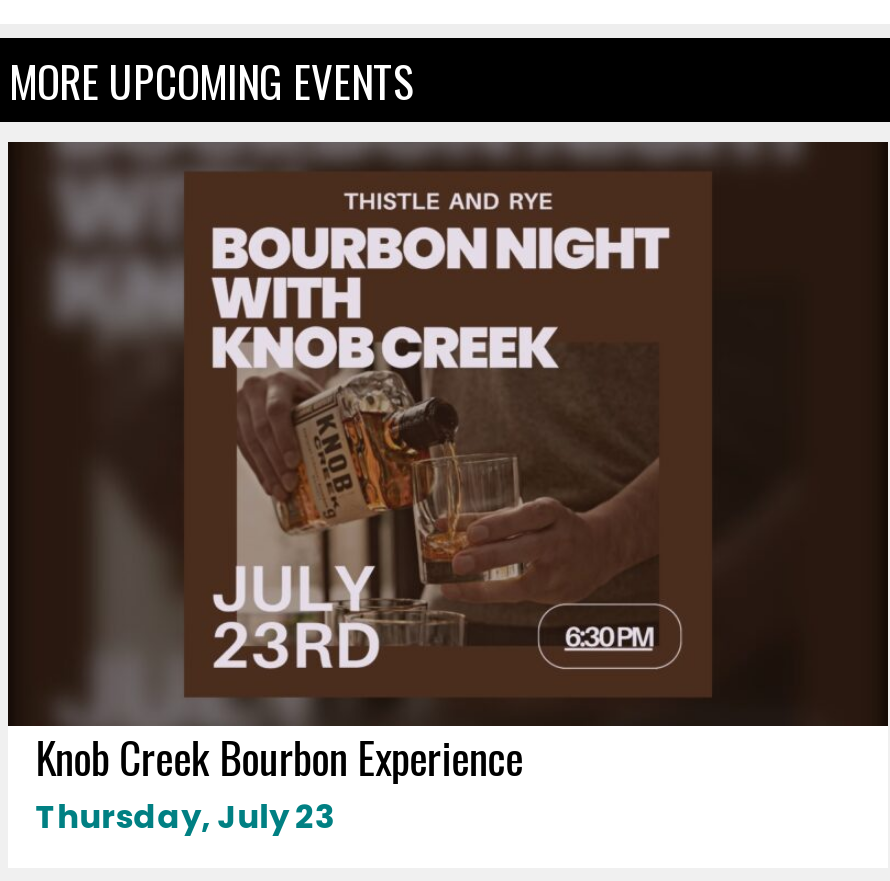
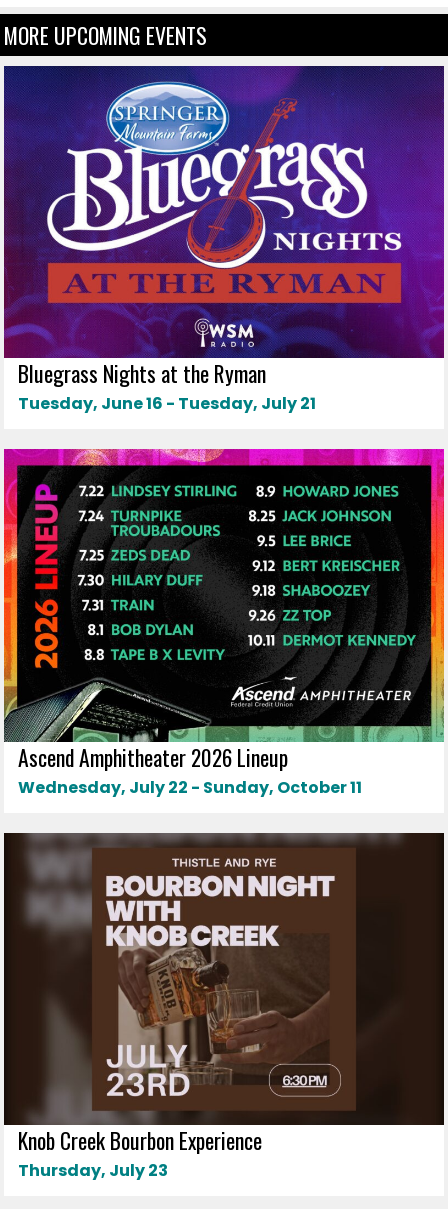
none -> [3,66,445,415] [image] | Bluegrass Nights at the Ryman | Tuesday, June 16 - Tuesday, July 21
none -> [3,448,445,799] [image] | Ascend Amphitheater 2026 Lineup | Wednesday, July 22 - Sunday, October 11

